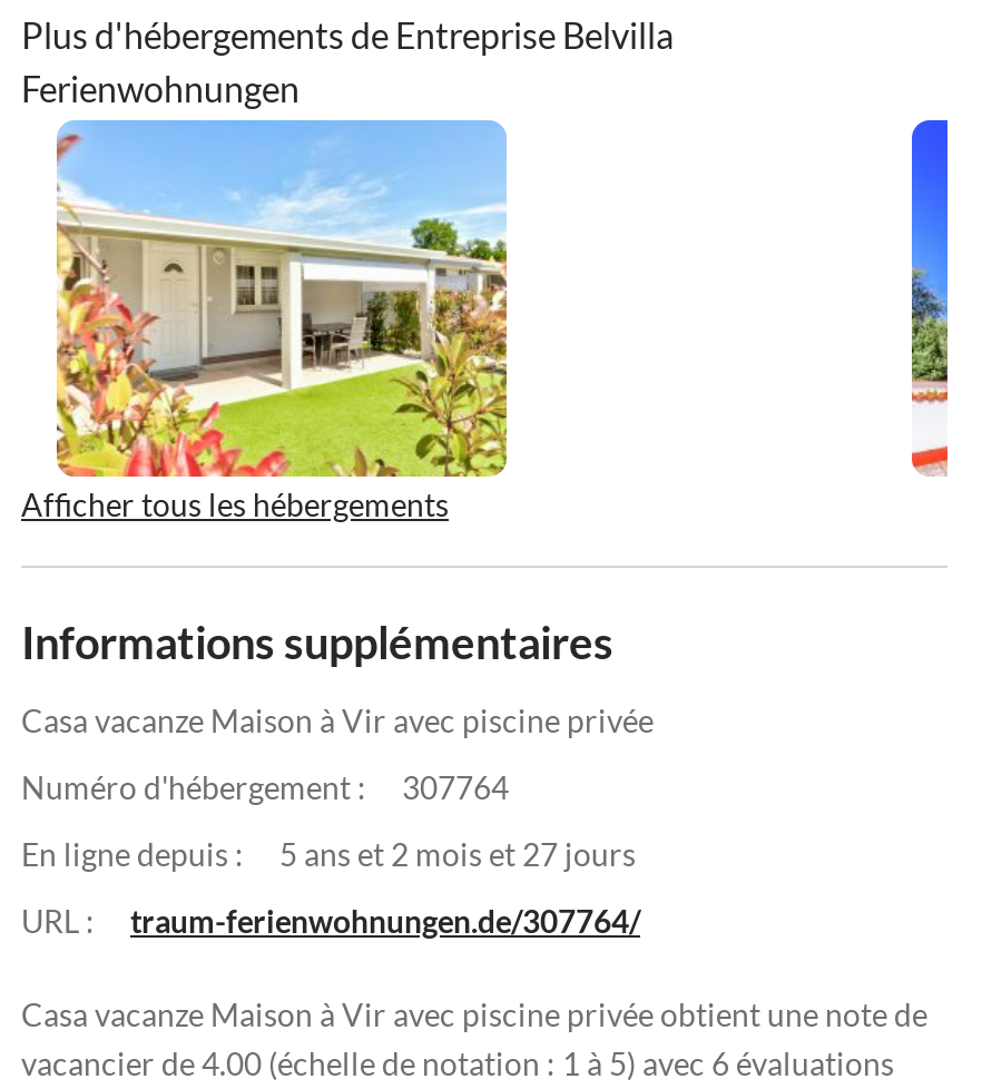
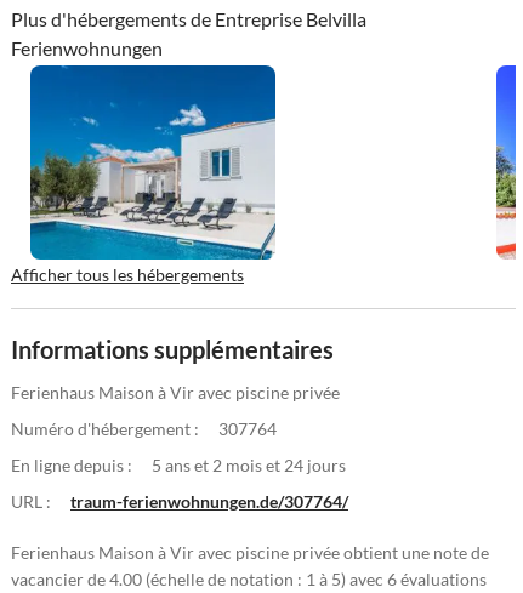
[55,118,509,479] [image] -> [29,65,277,261] [image]
[21,700,654,738] Casa vacanze Maison à Vir avec piscine privée -> [11,381,340,402] Ferienhaus Maison à Vir avec piscine privée
[279,834,636,872] 5 ans et 2 mois et 27 jours -> [152,454,346,475] 5 ans et 2 mois et 24 jours
[21,994,927,1032] Casa vacanze Maison à Vir avec piscine privée obtient une note de -> [11,541,489,562] Ferienhaus Maison à Vir avec piscine privée obtient une note de

